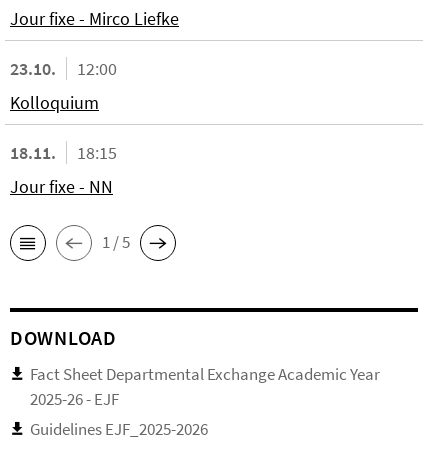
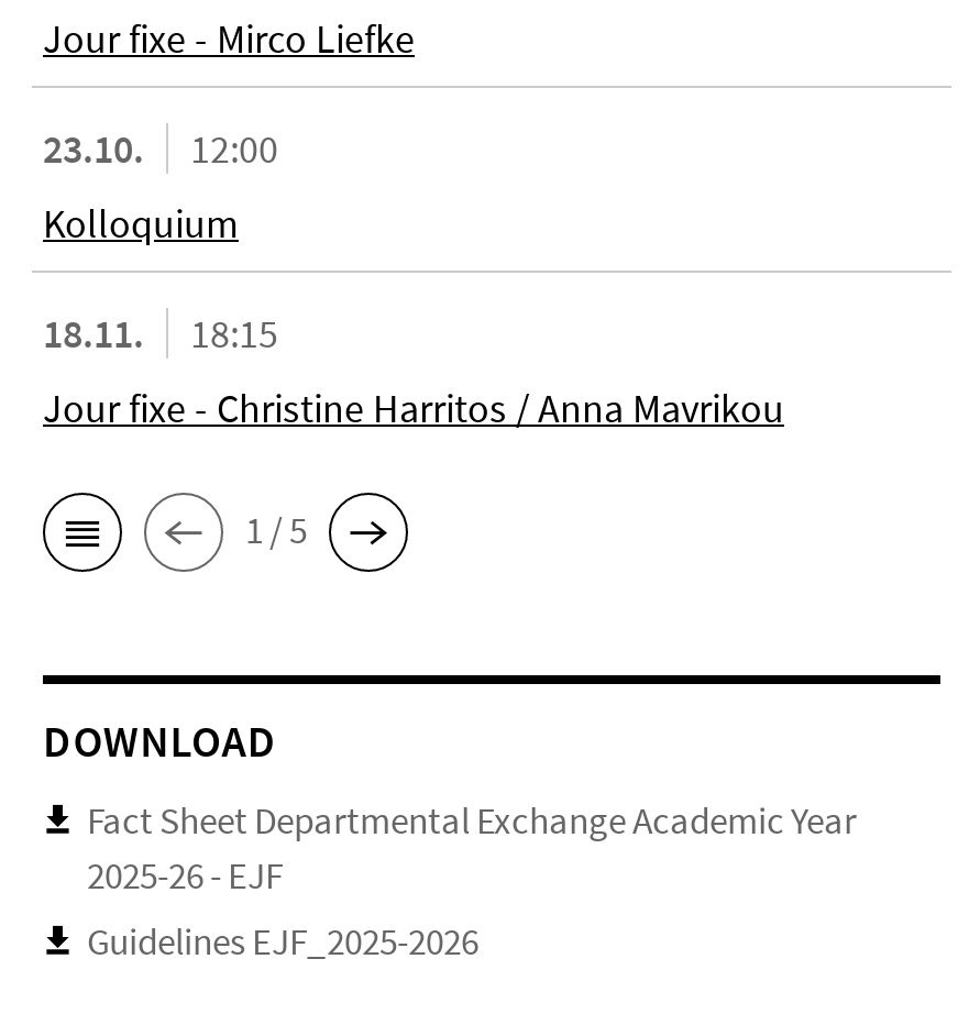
[10,175,113,198] Jour fixe - NN -> [43,382,784,432] Jour fixe - Christine Harritos / Anna Mavrikou

